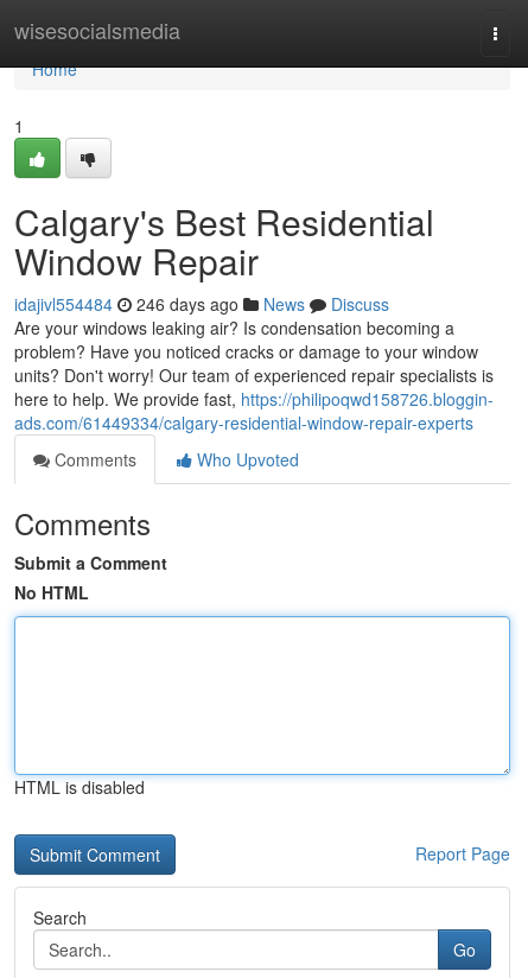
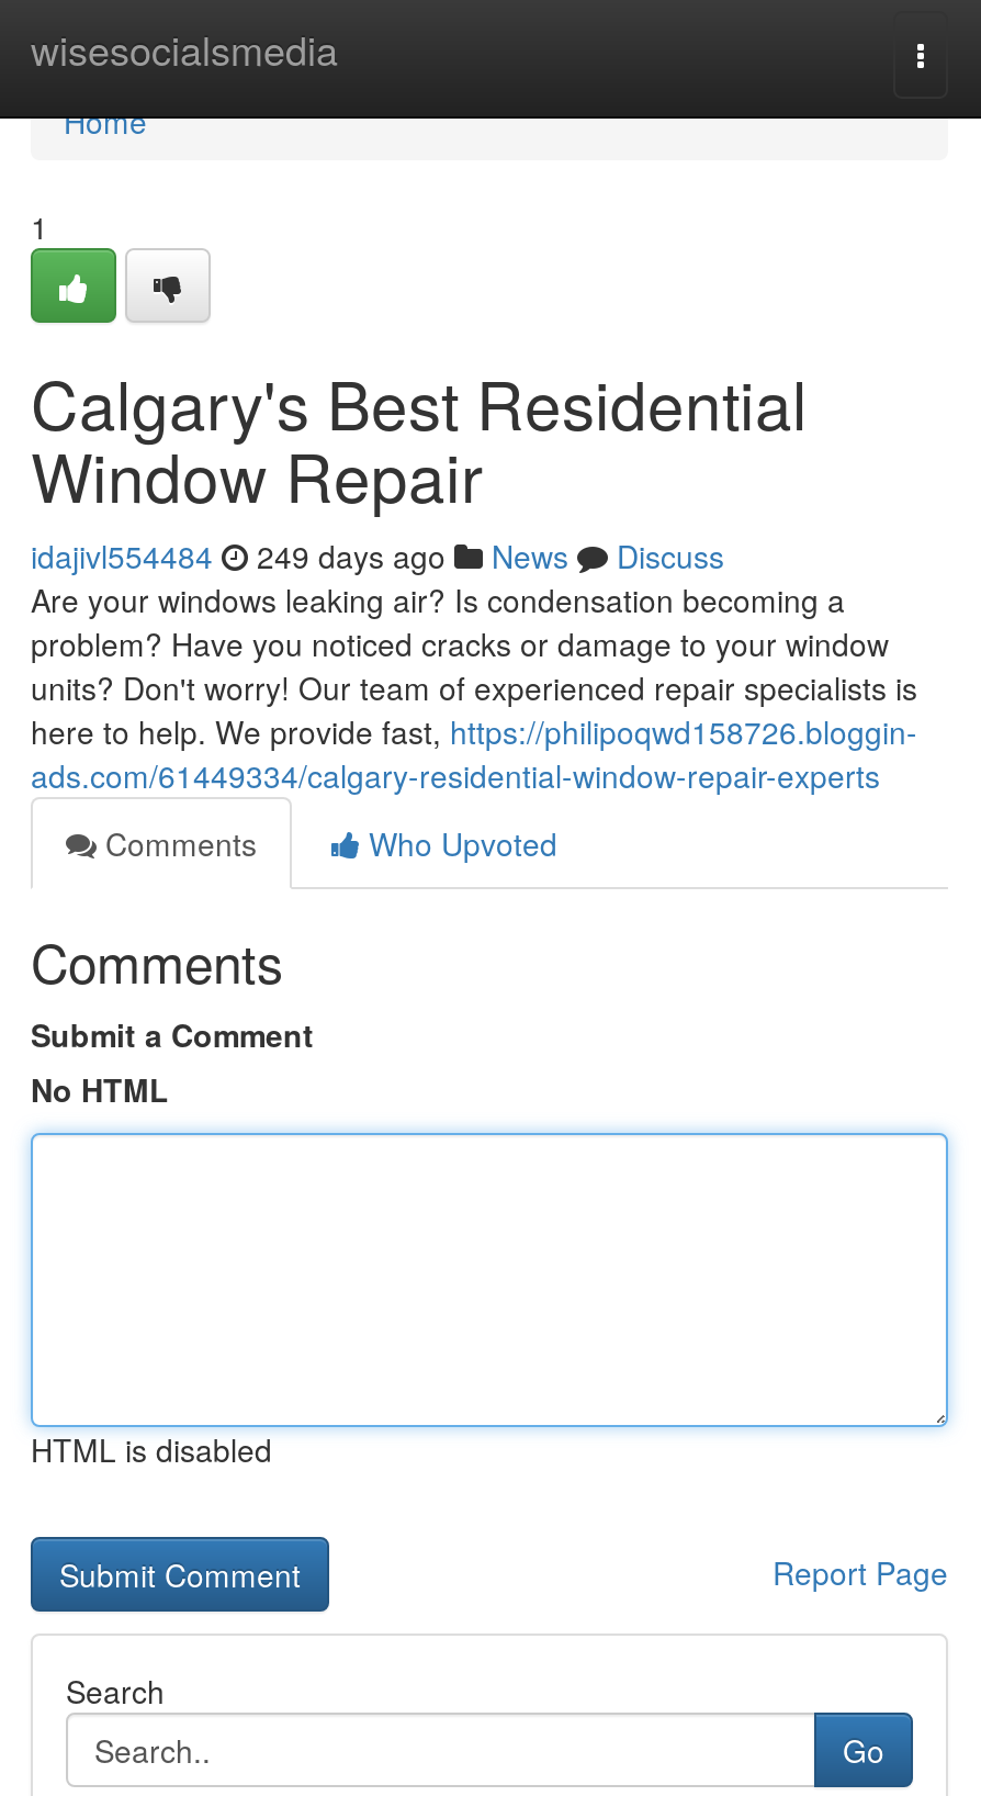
[14,292,389,316] idajivl554484 246 days ago News Discuss -> [31,534,724,577] idajivl554484 249 days ago News Discuss

